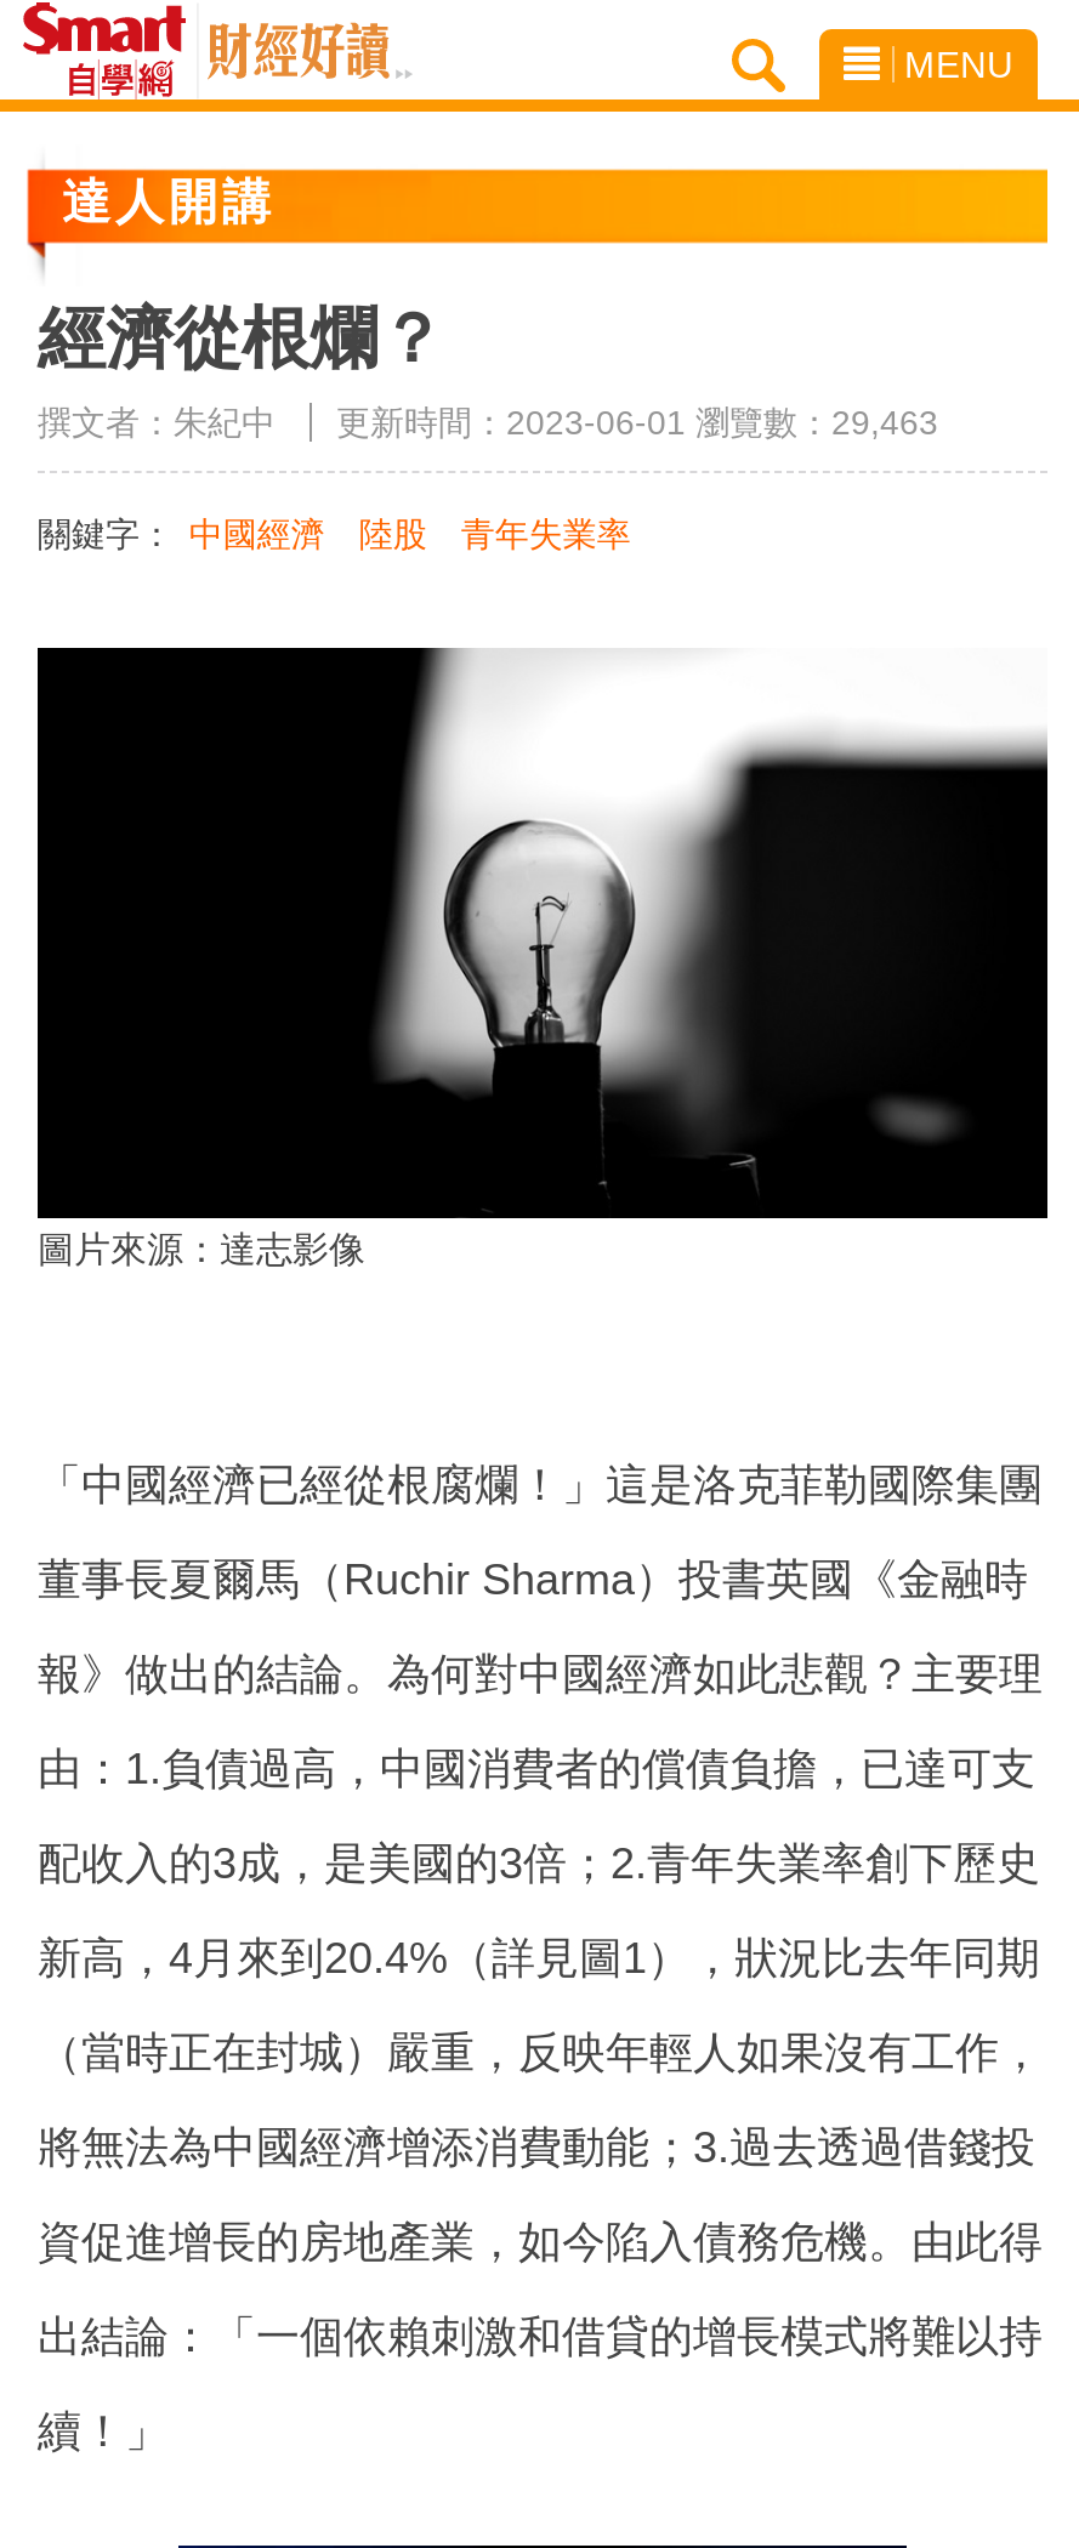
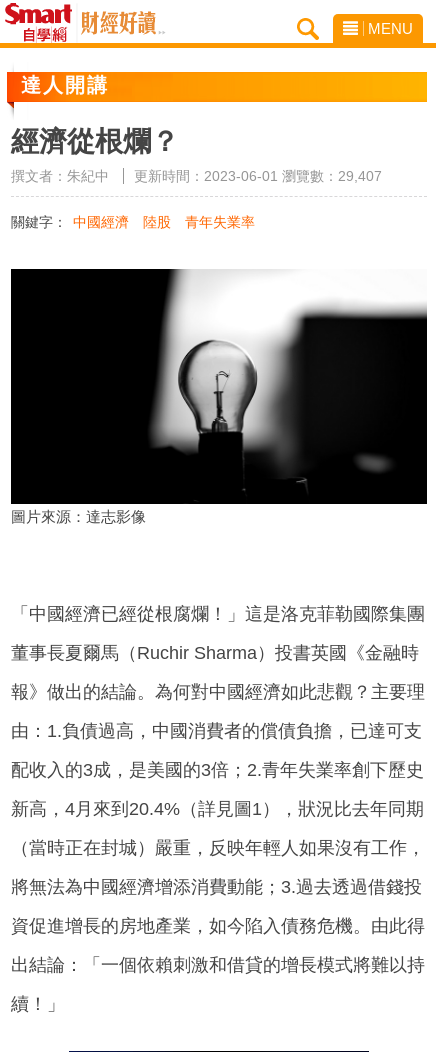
[336,403,938,442] 更新時間：2023-06-01 瀏覽數：29,463 -> [134,168,382,184] 更新時間：2023-06-01 瀏覽數：29,407

